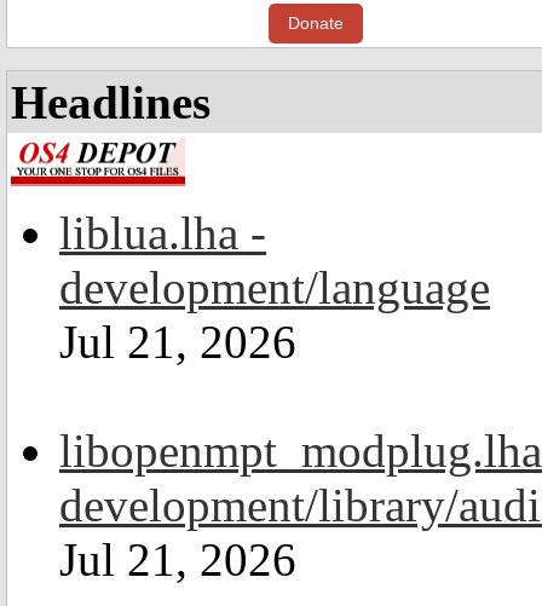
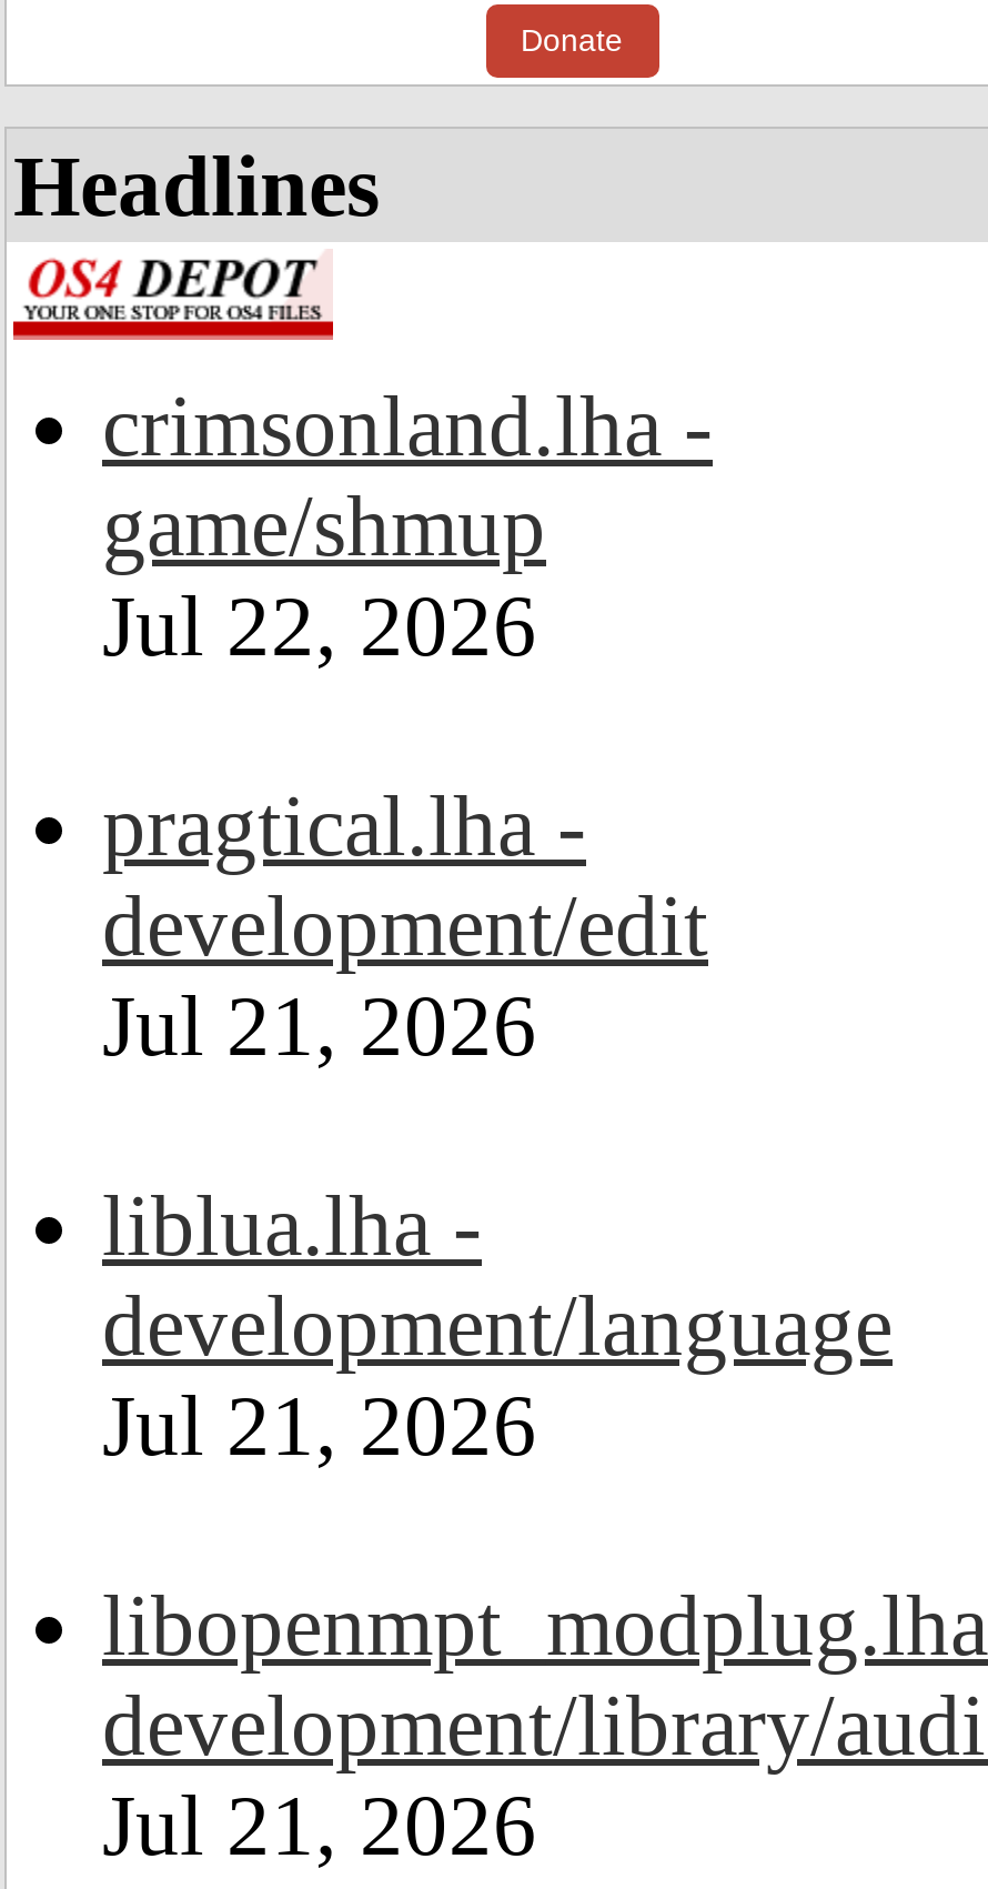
none -> [102,378,713,1073] crimsonland.lha - | game/shmup | Jul 22, 2026 | pragtical.lha - | development/edit | Jul 21, 2026

